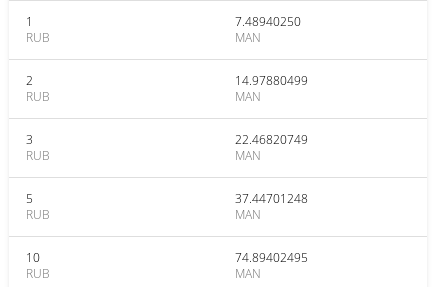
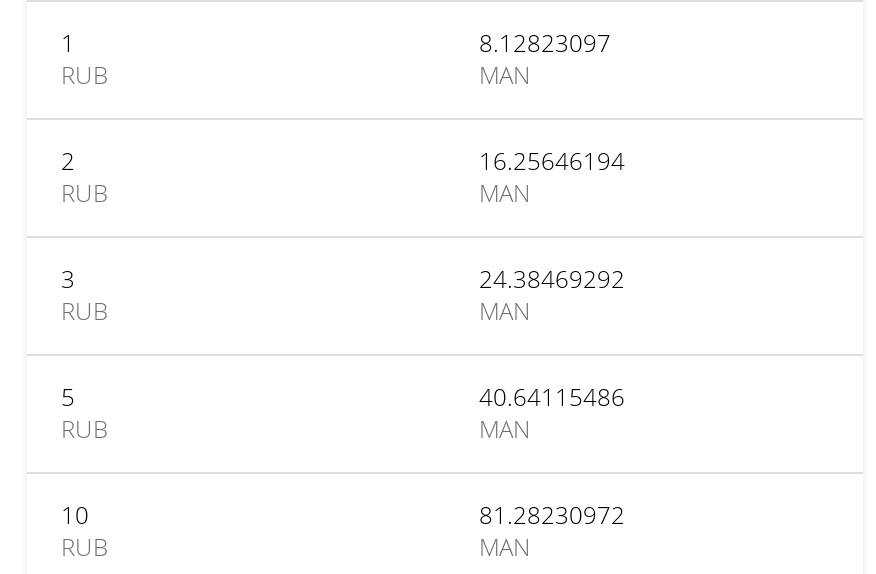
[235,13,301,30] 7.48940250 -> [479,26,611,60] 8.12823097
[235,72,308,89] 14.97880499 -> [479,144,625,178] 16.25646194
[235,131,308,148] 22.46820749 -> [479,262,625,296] 24.38469292
[235,190,308,207] 37.44701248 -> [479,380,625,414] 40.64115486
[235,249,308,266] 74.89402495 -> [479,498,625,532] 81.28230972

